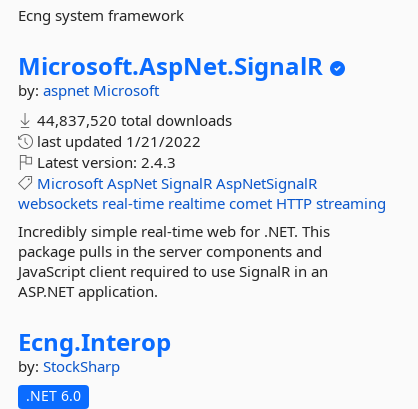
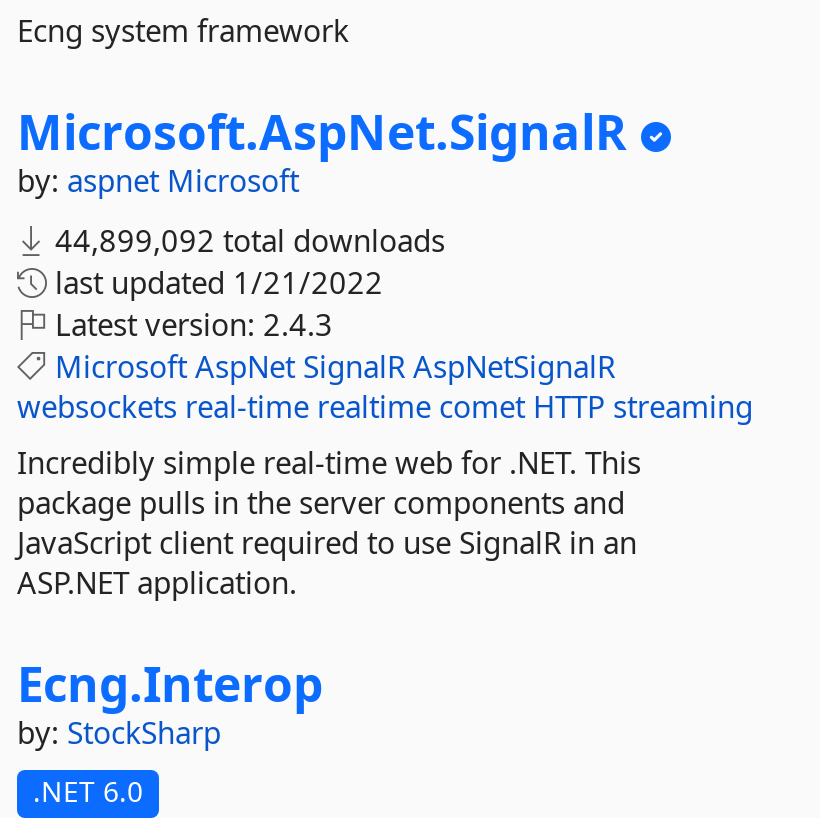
[33,110,232,130] 44,837,520 total downloads -> [47,220,445,260] 44,899,092 total downloads

